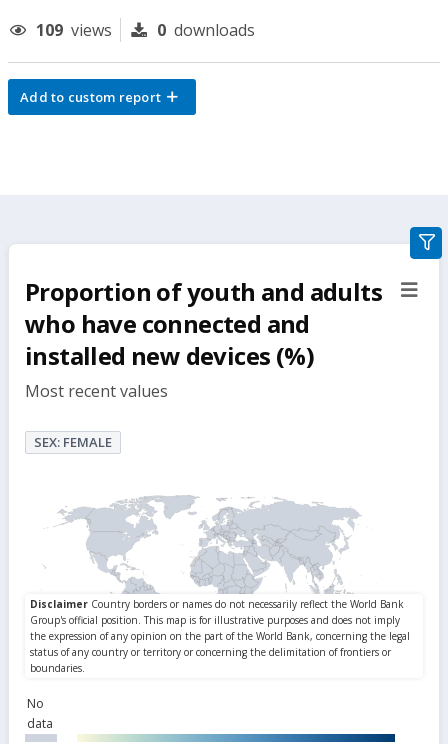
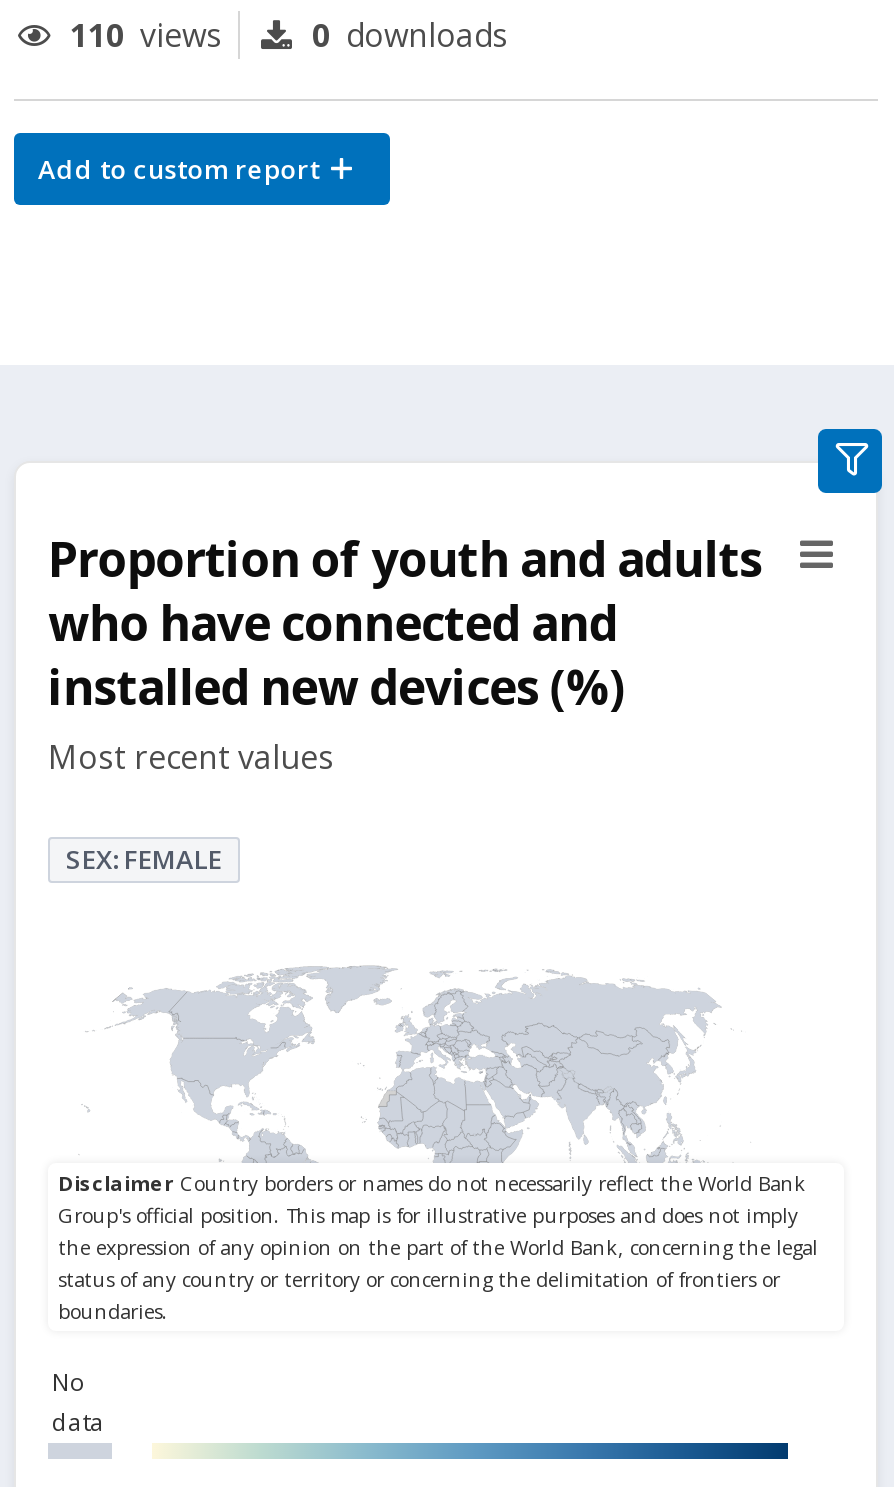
[36,19,112,41] 109 views -> [70,13,222,57] 110 views

